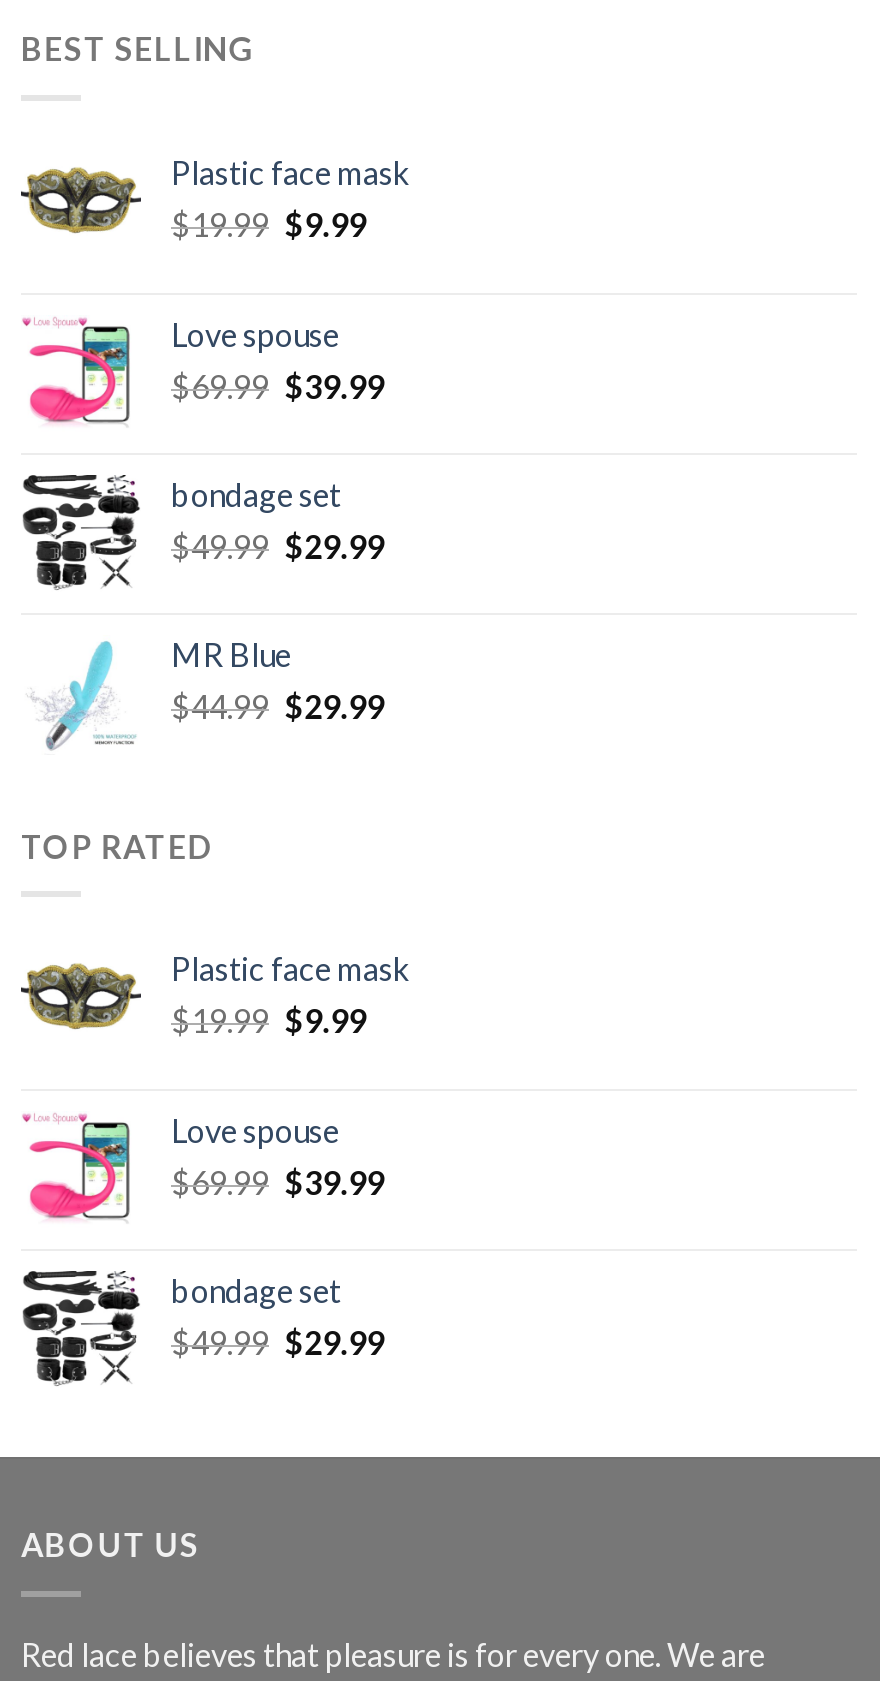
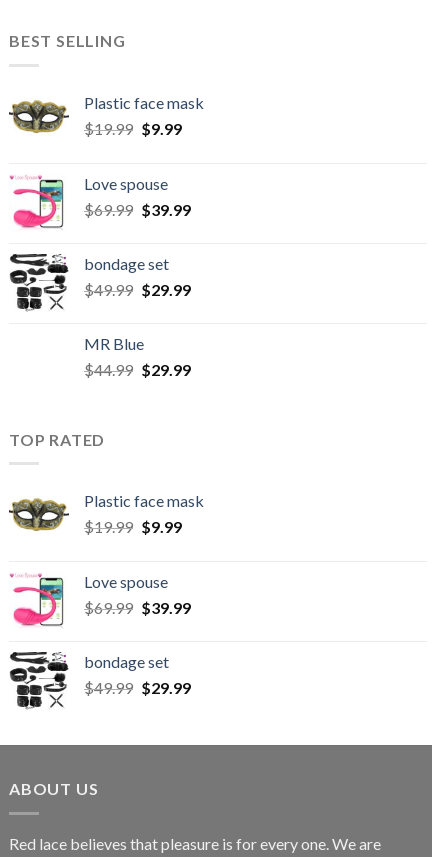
[31,639,137,751] [image] -> none

